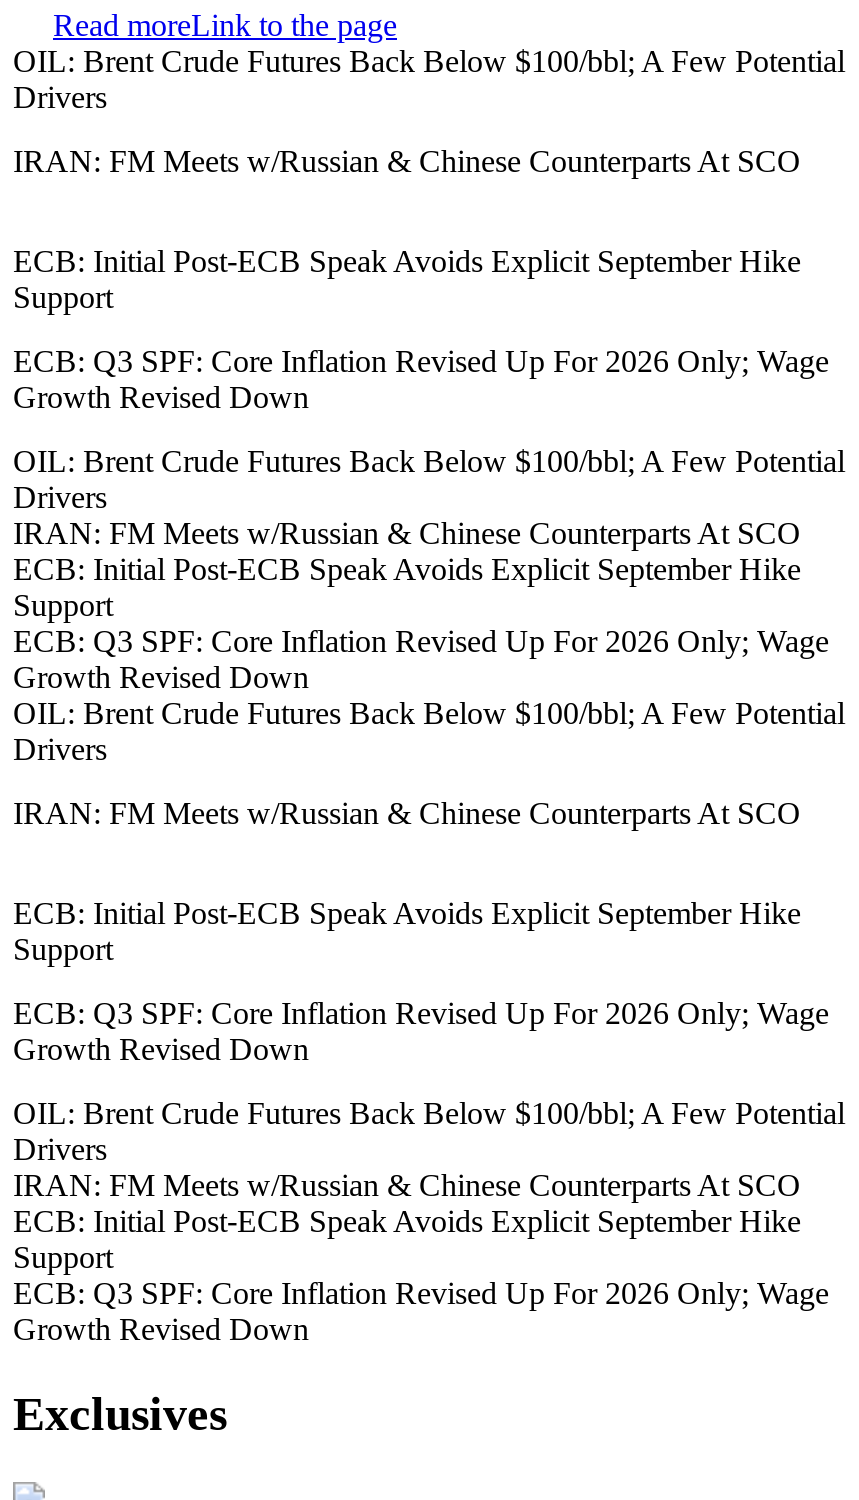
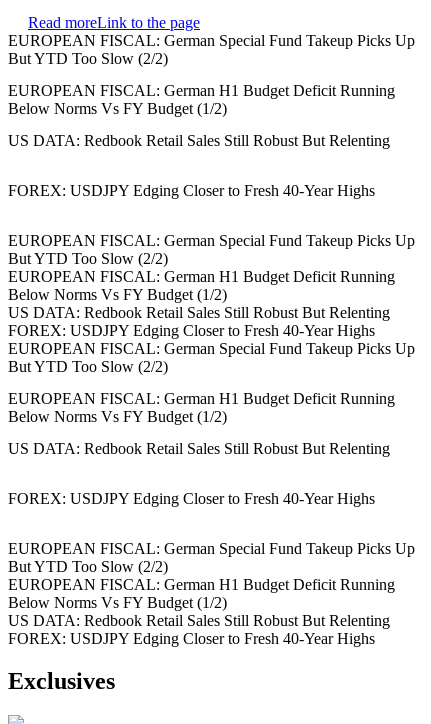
[13,44,845,114] OIL: Brent Crude Futures Back Below $100/bbl; A Few Potential | Drivers -> [8,32,415,67] EUROPEAN FISCAL: German Special Fund Takeup Picks Up | But YTD Too Slow (2/2)
[13,144,801,178] IRAN: FM Meets w/Russian & Chinese Counterparts At SCO -> [8,82,395,117] EUROPEAN FISCAL: German H1 Budget Deficit Running | Below Norms Vs FY Budget (1/2)
[13,244,801,314] ECB: Initial Post-ECB Speak Avoids Explicit September Hike | Support -> [8,132,390,149] US DATA: Redbook Retail Sales Still Robust But Relenting
[13,344,829,414] ECB: Q3 SPF: Core Inflation Revised Up For 2026 Only; Wage | Growth Revised Down -> [8,182,375,199] FOREX: USDJPY Edging Closer to Fresh 40-Year Highs
[13,444,845,766] OIL: Brent Crude Futures Back Below $100/bbl; A Few Potential | Drivers | IRAN: FM Meets w/Russian & Chinese Counterparts At SCO | ECB: Initial Post-ECB Speak Avoids Explicit September Hike | Support | ECB: Q3 SPF: Core Inflation Revised Up For 2026 Only; Wage | Growth Revised Down | OIL: Brent Crude Futures Back Below $100/bbl; A Few Potential | Drivers -> [8,232,415,375] EUROPEAN FISCAL: German Special Fund Takeup Picks Up | But YTD Too Slow (2/2) | EUROPEAN FISCAL: German H1 Budget Deficit Running | Below Norms Vs FY Budget (1/2) | US DATA: Redbook Retail Sales Still Robust But Relenting | FOREX: USDJPY Edging Closer to Fresh 40-Year Highs | EUROPEAN FISCAL: German Special Fund Takeup Picks Up | But YTD Too Slow (2/2)
[13,796,801,830] IRAN: FM Meets w/Russian & Chinese Counterparts At SCO -> [8,390,395,425] EUROPEAN FISCAL: German H1 Budget Deficit Running | Below Norms Vs FY Budget (1/2)
[13,896,801,966] ECB: Initial Post-ECB Speak Avoids Explicit September Hike | Support -> [8,440,390,457] US DATA: Redbook Retail Sales Still Robust But Relenting
[13,996,829,1066] ECB: Q3 SPF: Core Inflation Revised Up For 2026 Only; Wage | Growth Revised Down -> [8,490,375,507] FOREX: USDJPY Edging Closer to Fresh 40-Year Highs
[13,1096,845,1346] OIL: Brent Crude Futures Back Below $100/bbl; A Few Potential | Drivers | IRAN: FM Meets w/Russian & Chinese Counterparts At SCO | ECB: Initial Post-ECB Speak Avoids Explicit September Hike | Support | ECB: Q3 SPF: Core Inflation Revised Up For 2026 Only; Wage | Growth Revised Down -> [8,540,415,647] EUROPEAN FISCAL: German Special Fund Takeup Picks Up | But YTD Too Slow (2/2) | EUROPEAN FISCAL: German H1 Budget Deficit Running | Below Norms Vs FY Budget (1/2) | US DATA: Redbook Retail Sales Still Robust But Relenting | FOREX: USDJPY Edging Closer to Fresh 40-Year Highs

